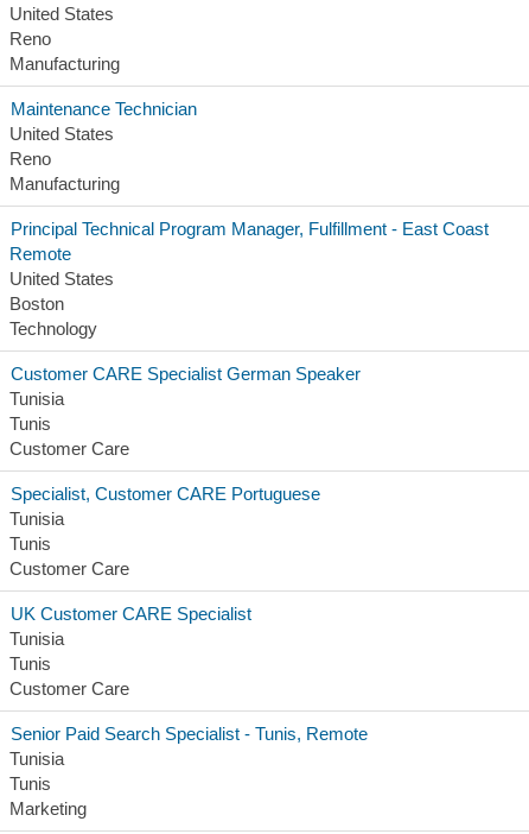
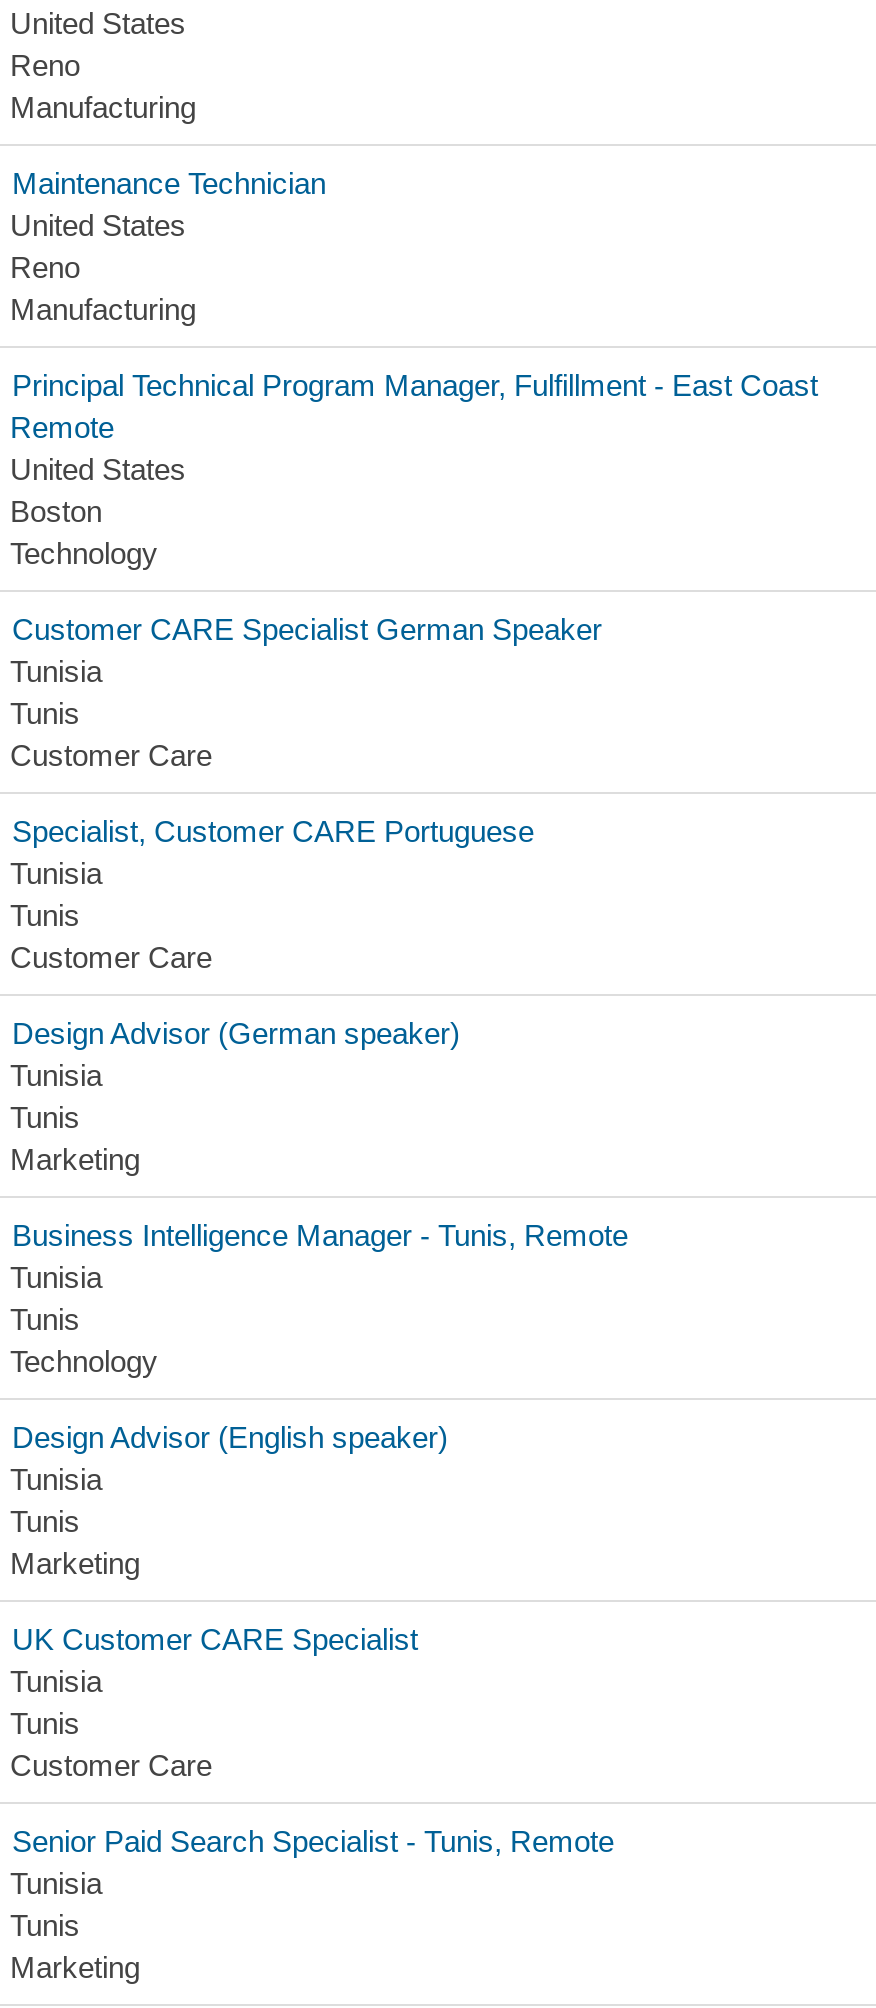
none -> [10,1016,628,1580] Design Advisor (German speaker) | Tunisia | Tunis | Marketing | Business Intelligence Manager - Tunis, Remote | Tunisia | Tunis | Technology | Design Advisor (English speaker) | Tunisia | Tunis | Marketing

